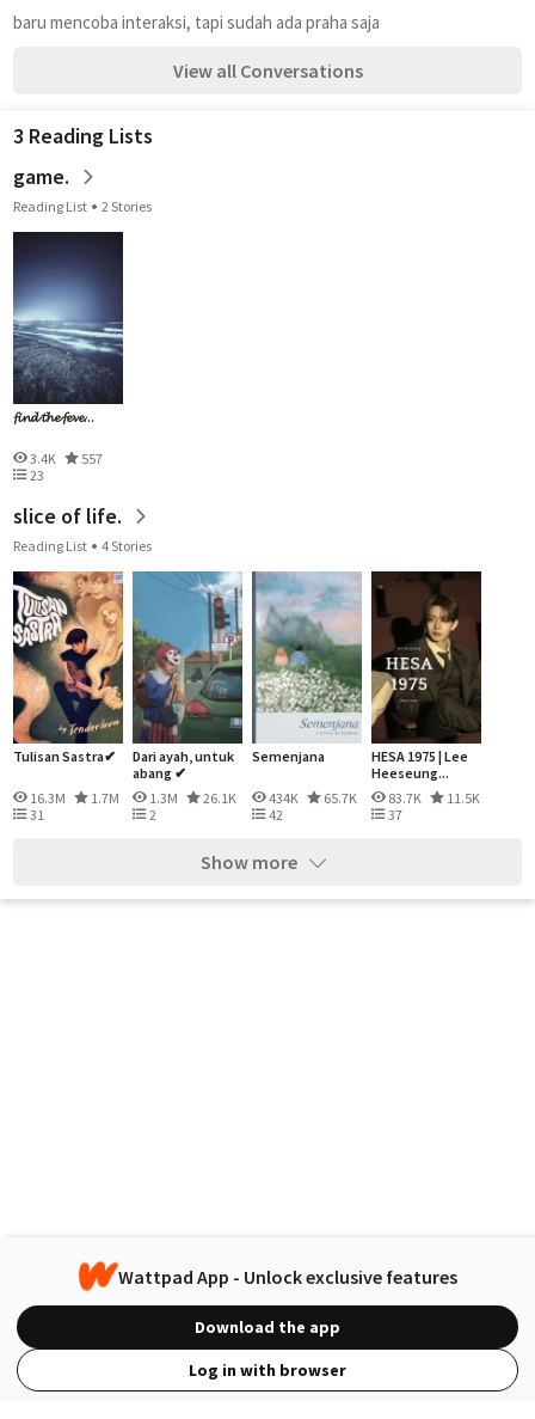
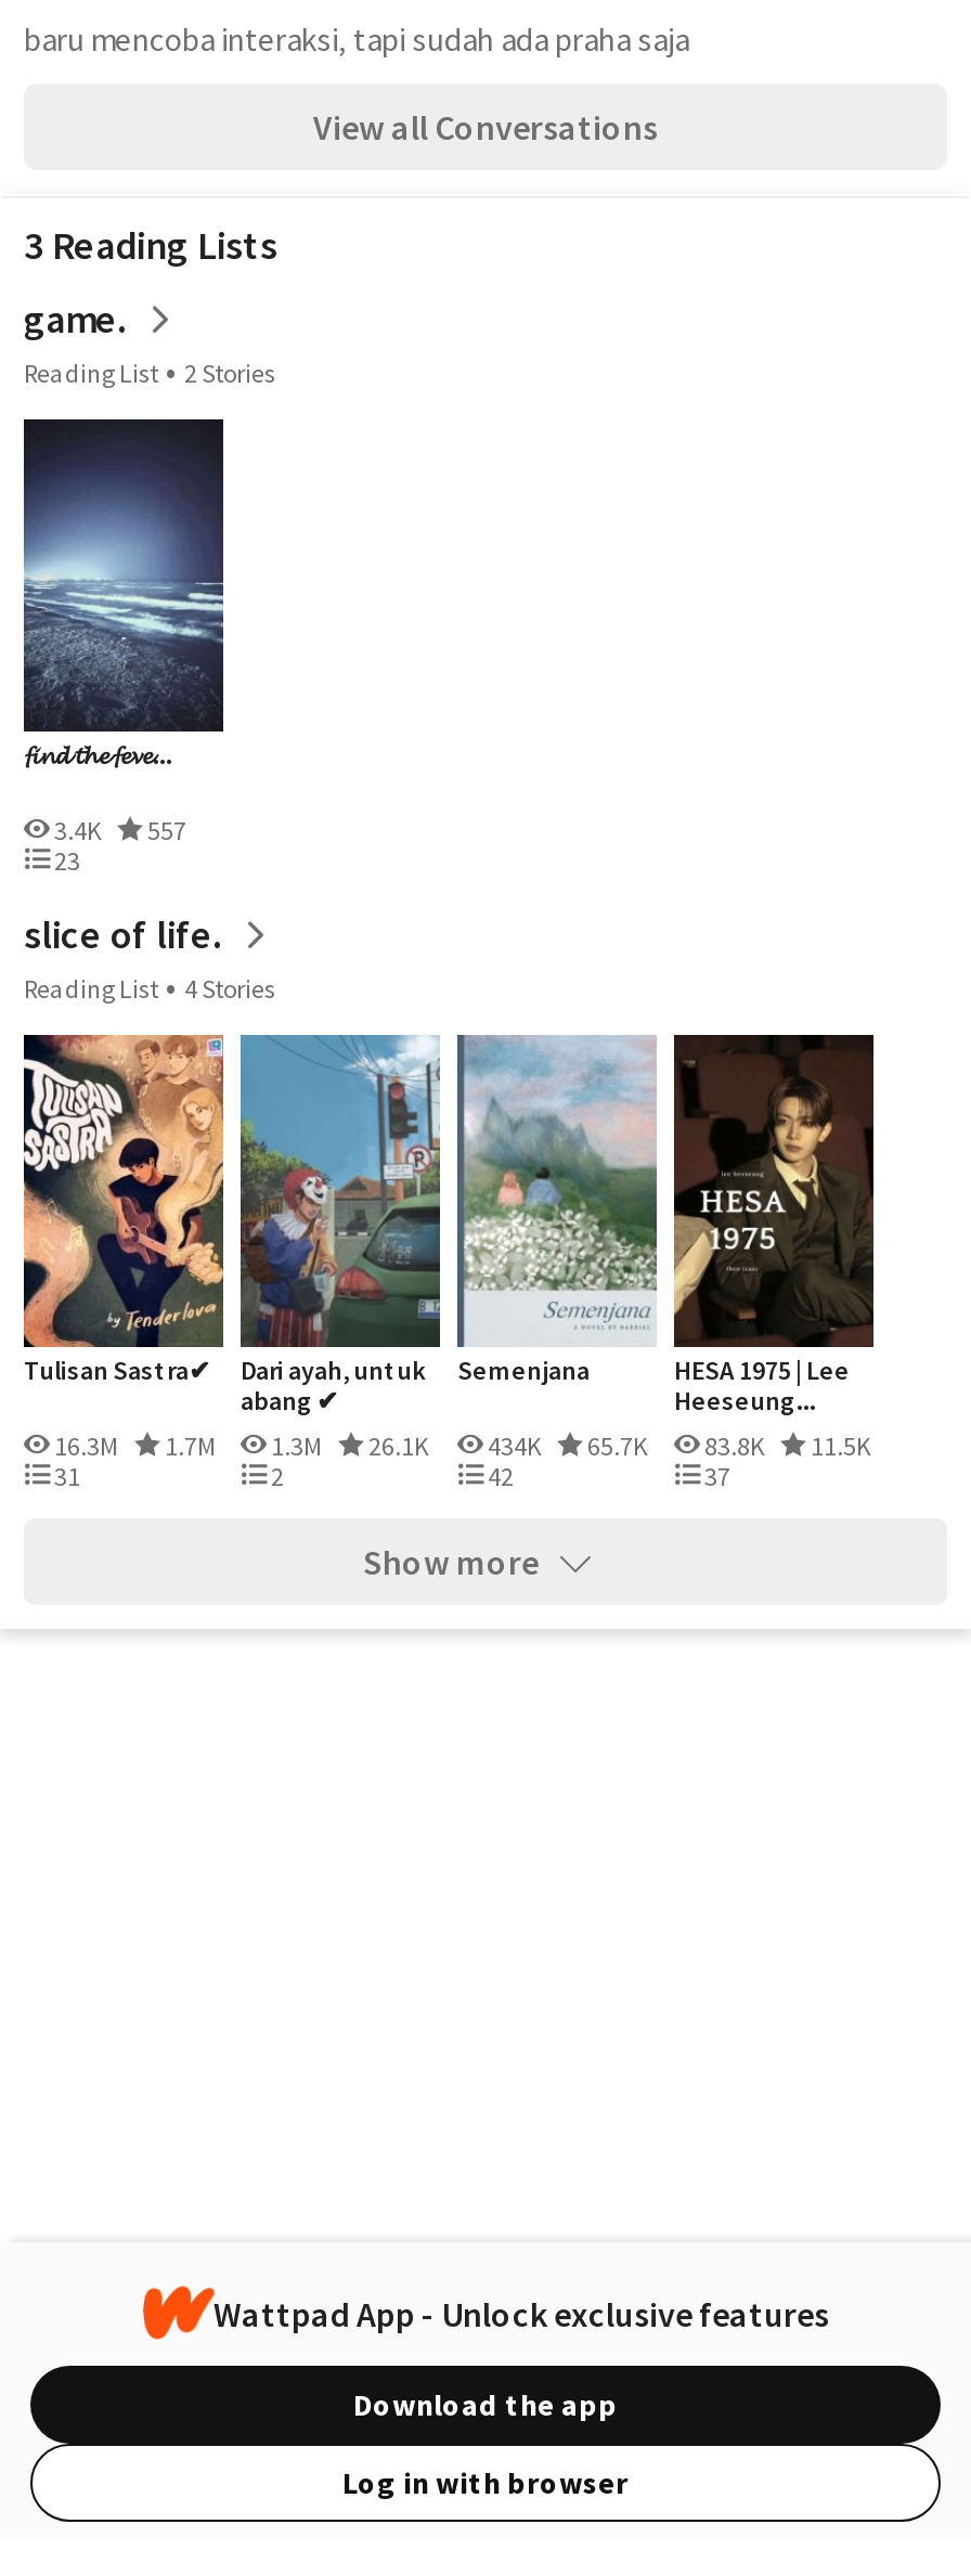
[27,789,480,807] 16.3M 1.7M 1.3M 26.1K 434K 65.7K 83.7K 11.5K -> [50,1429,871,1462] 16.3M 1.7M 1.3M 26.1K 434K 65.7K 83.8K 11.5K

